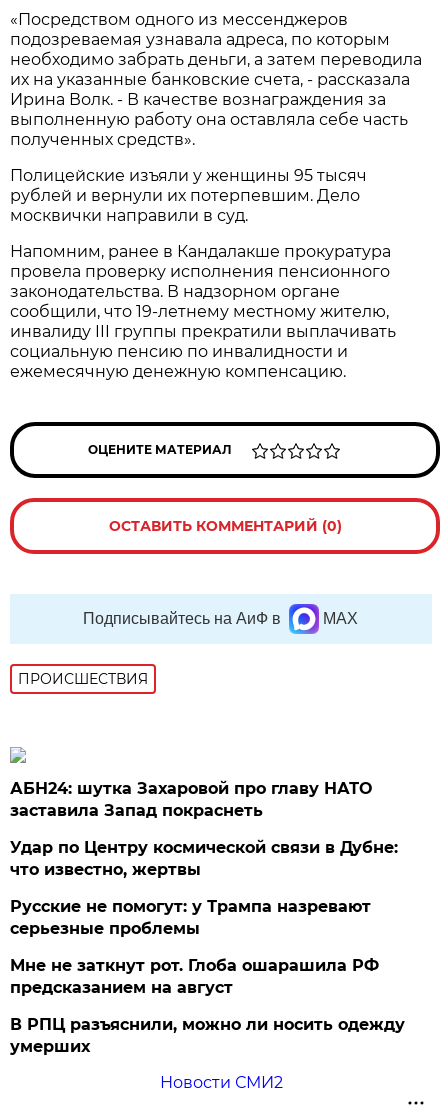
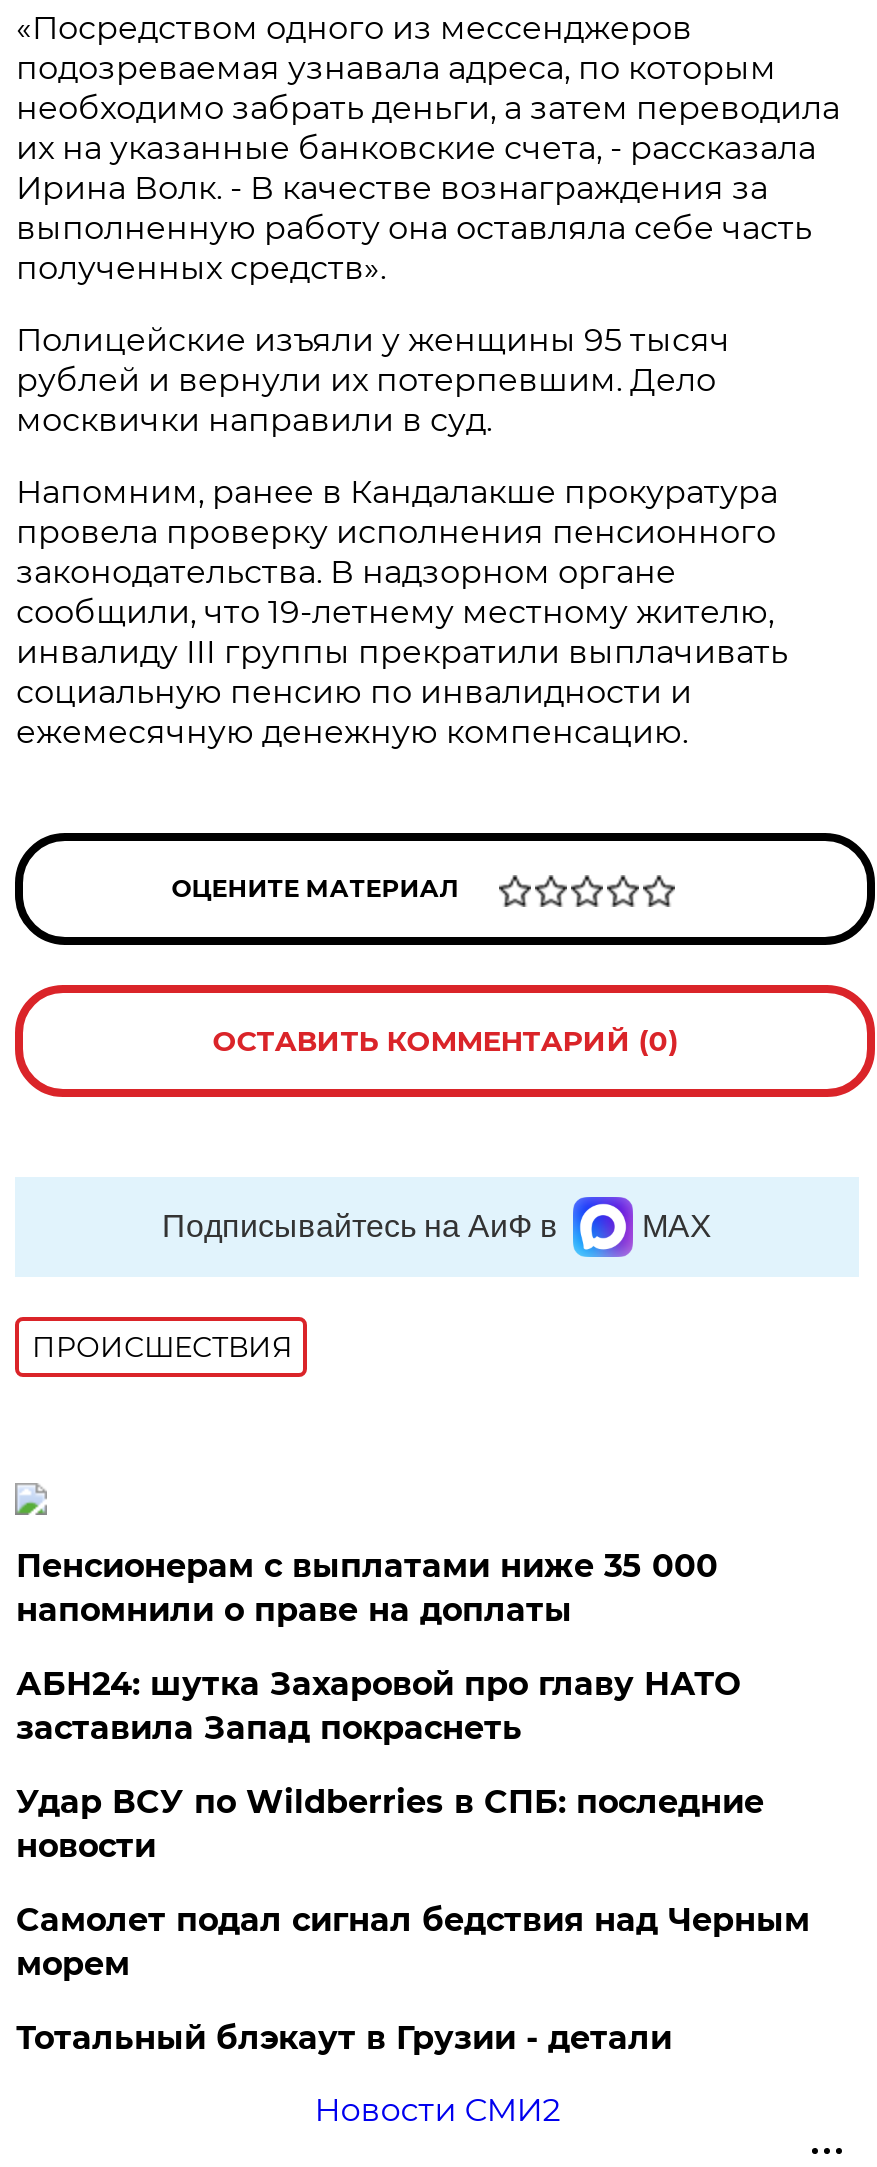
none -> [16,1547,718,1629] Пенсионерам с выплатами ниже 35 000 | напомнили о праве на доплаты
moved [10,779,372,820] -> [16,1665,740,1747]: АБН24: шутка Захаровой про главу НАТО | заставила Запад покраснеть
[10,838,405,1056] Удар по Центру космической связи в Дубне: | что известно, жертвы | Русские не помогут: у Трампа назревают | серьезные проблемы | Мне не заткнут рот. Глоба ошарашила РФ | предсказанием на август | В РПЦ разъяснили, можно ли носить одежду | умерших -> [16,1783,810,2057] Удар ВСУ по Wildberries в СПБ: последние | новости | Самолет подал сигнал бедствия над Черным | морем | Тотальный блэкаут в Грузии - детали

